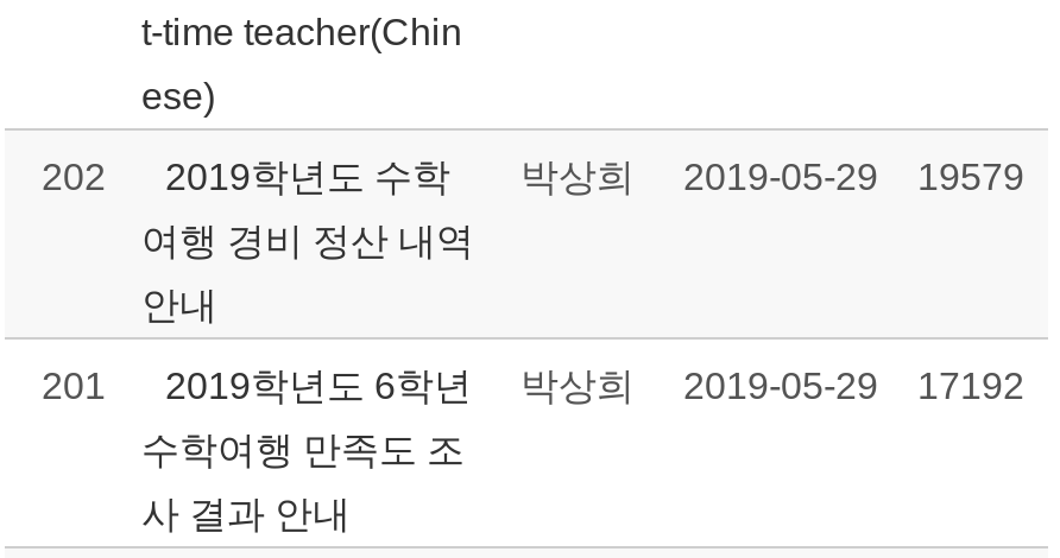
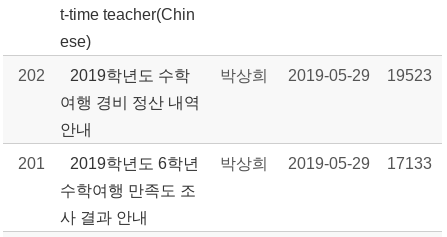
[42,157,1024,197] 202 2019학년도 수학 박상희 2019-05-29 19579 -> [18,67,432,84] 202 2019학년도 수학 박상희 2019-05-29 19523
[42,366,1024,406] 201 2019학년도 6학년 박상희 2019-05-29 17192 -> [18,155,432,172] 201 2019학년도 6학년 박상희 2019-05-29 17133

